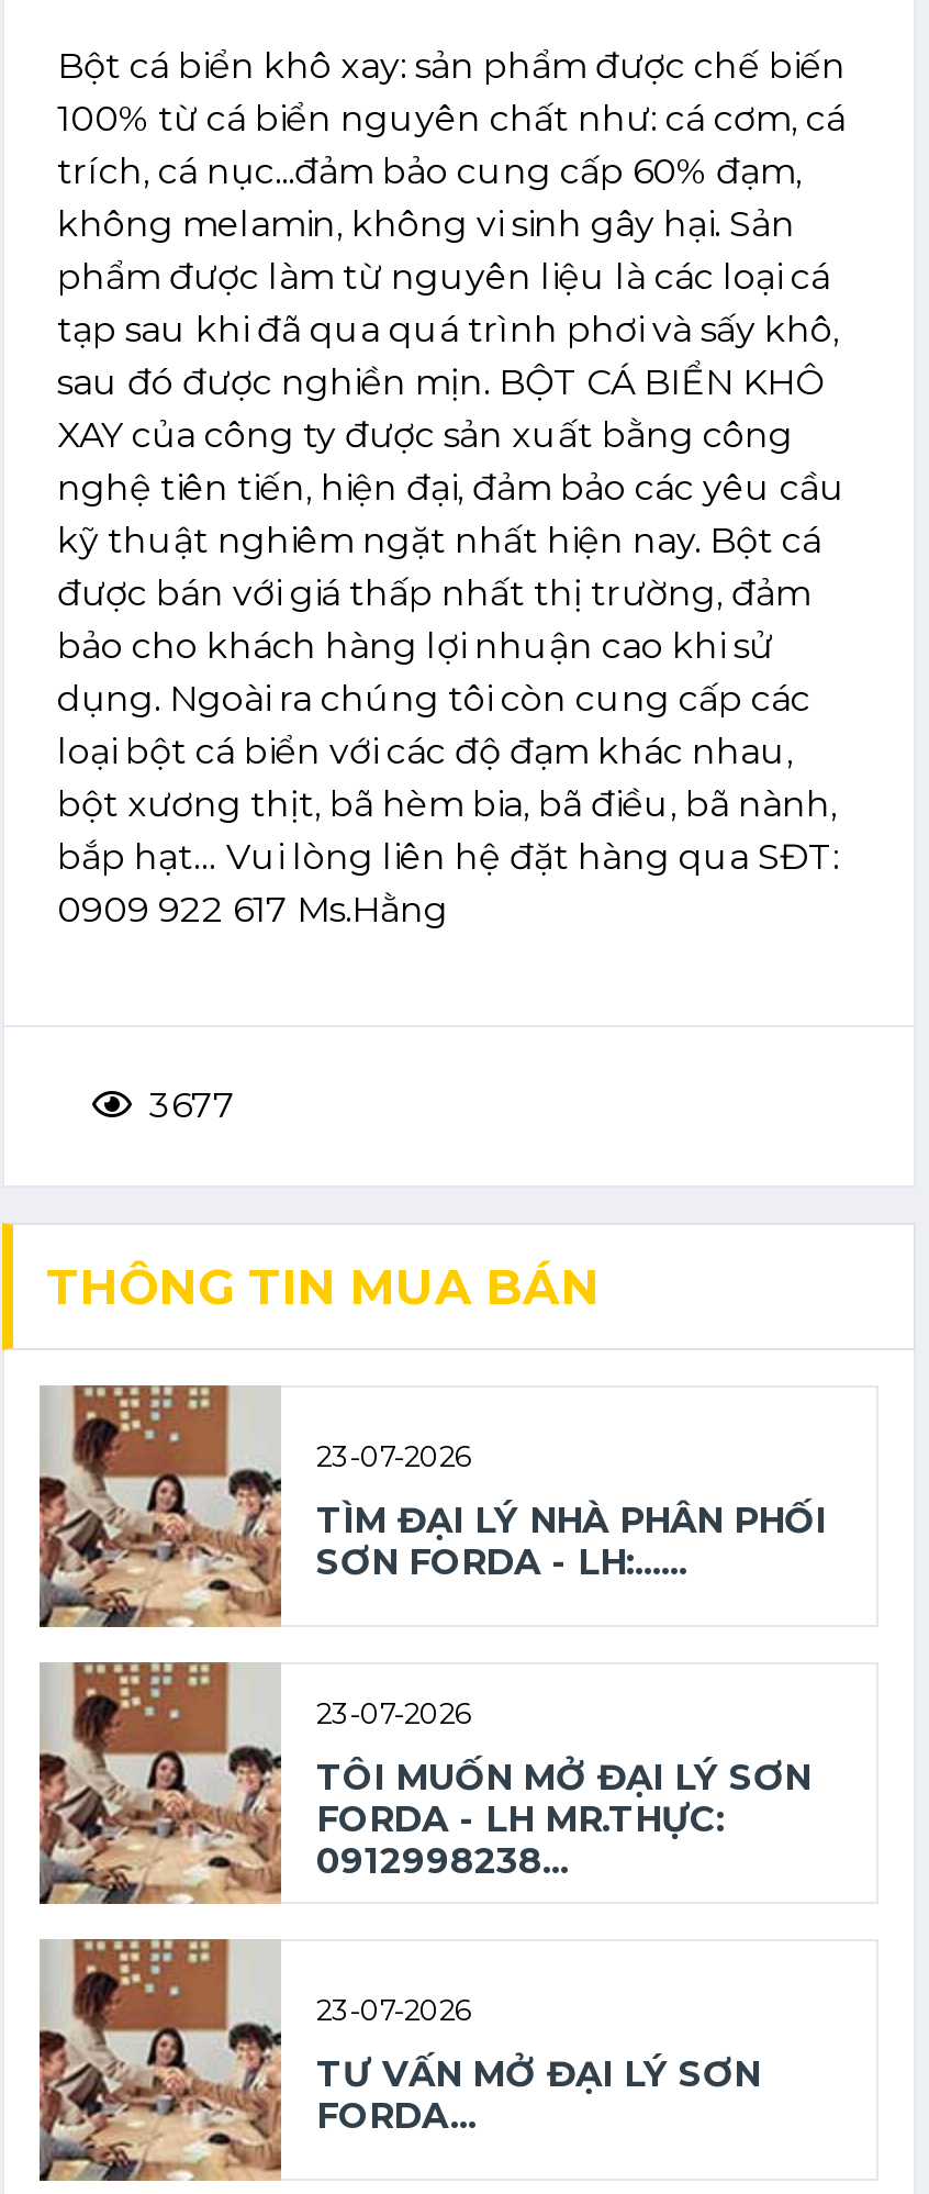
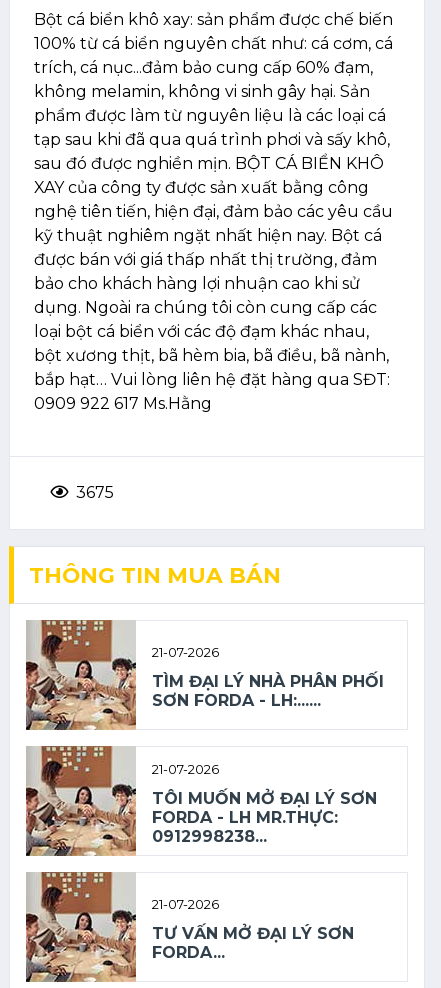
[149,1084,235,1126] 3677 -> [76,483,114,502] 3675
[316,1440,472,1473] 23-07-2026 -> [152,645,219,660] 21-07-2026
[316,1696,472,1729] 23-07-2026 -> [152,761,219,776] 21-07-2026
[316,1994,472,2027] 23-07-2026 -> [152,897,219,912] 21-07-2026

